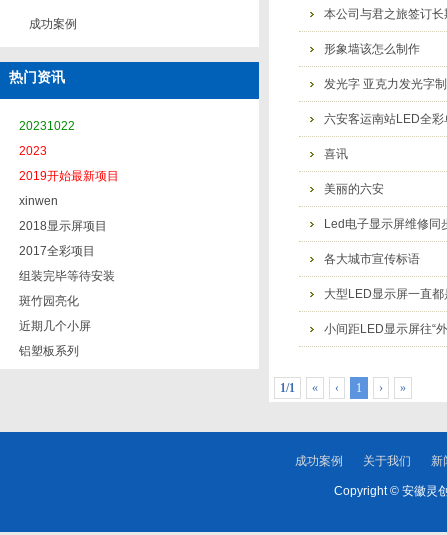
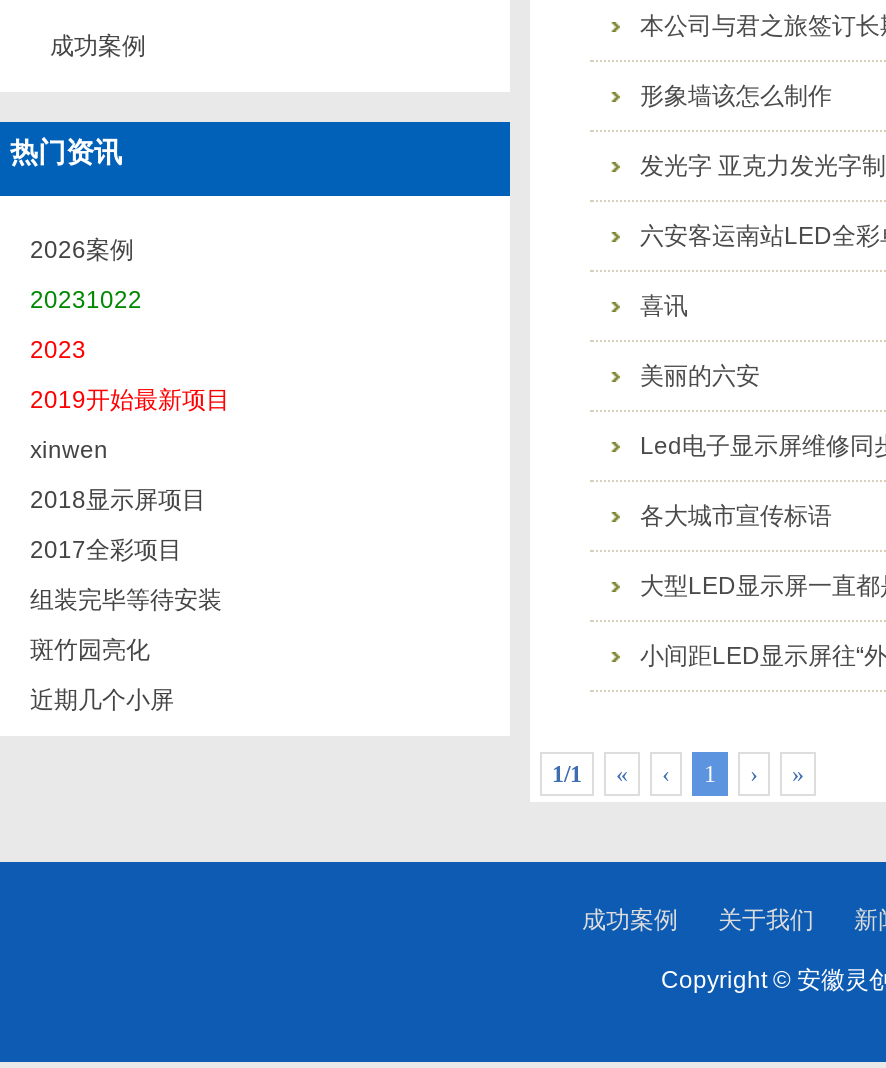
moved [19,119,119,333] -> [30,286,230,714]: 20231022 | 2023 | 2019开始最新项目 | ... | 斑竹园亮化 | 近期几个小屏
none -> [30,236,134,264] 2026案例
[19,344,79,358] 铝塑板系列 -> none

